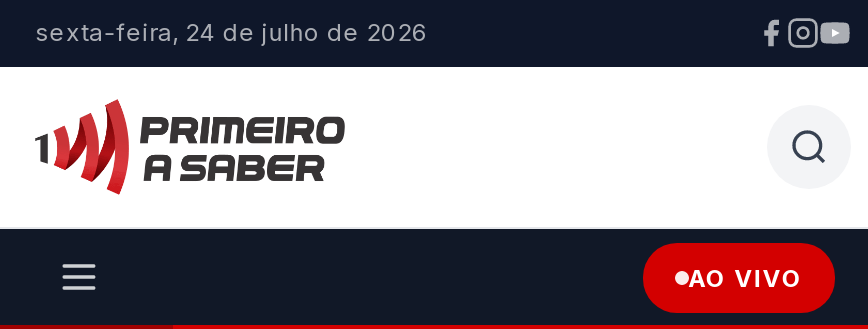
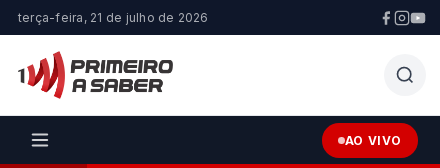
[35,17,428,47] sexta-feira, 24 de julho de 2026 -> [18,10,209,25] terça-feira, 21 de julho de 2026

